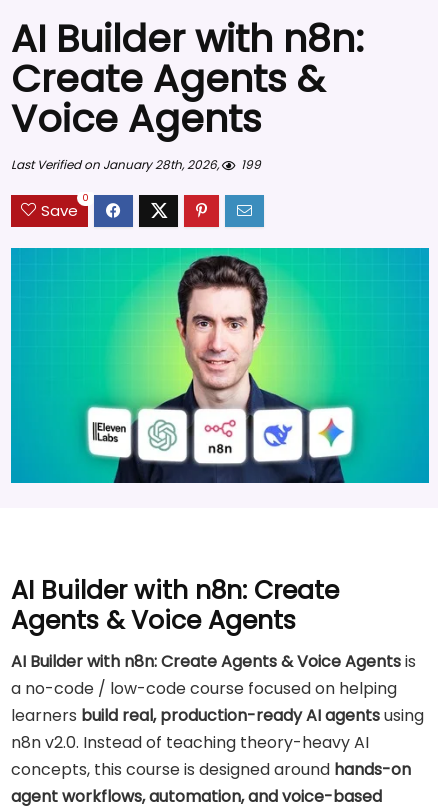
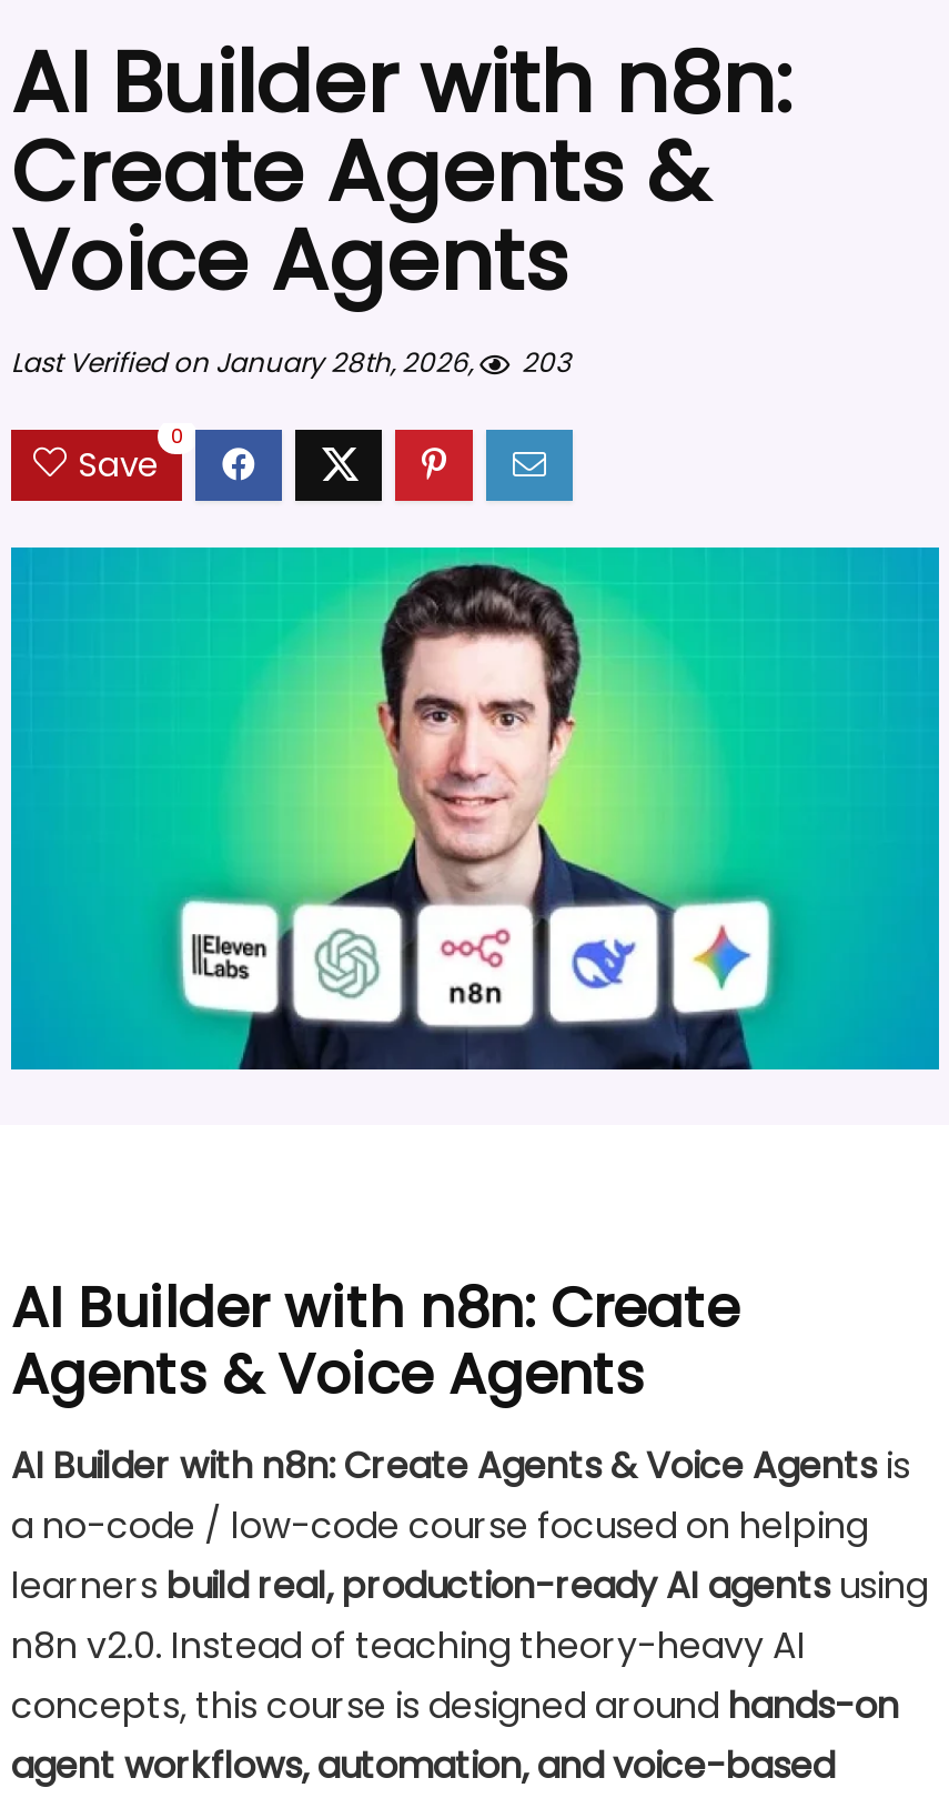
[11,156,261,173] Last Verified on January 28th, 2026, 199 -> [11,343,571,381] Last Verified on January 28th, 2026, 203

